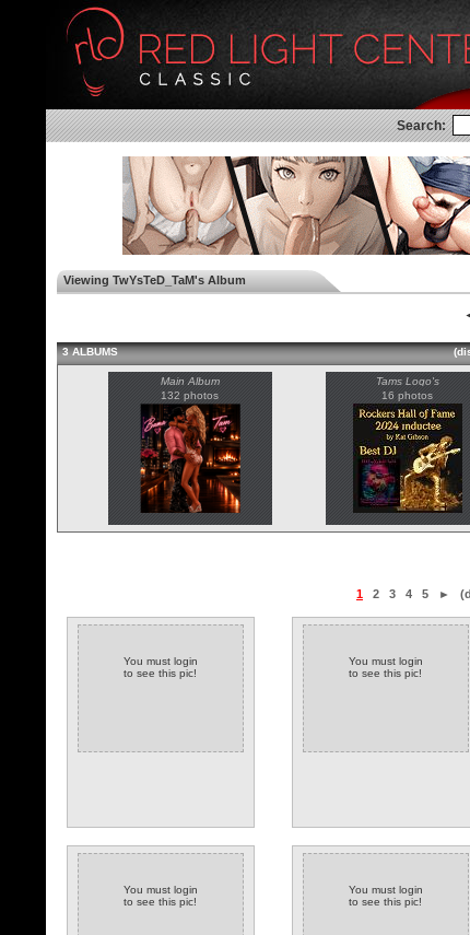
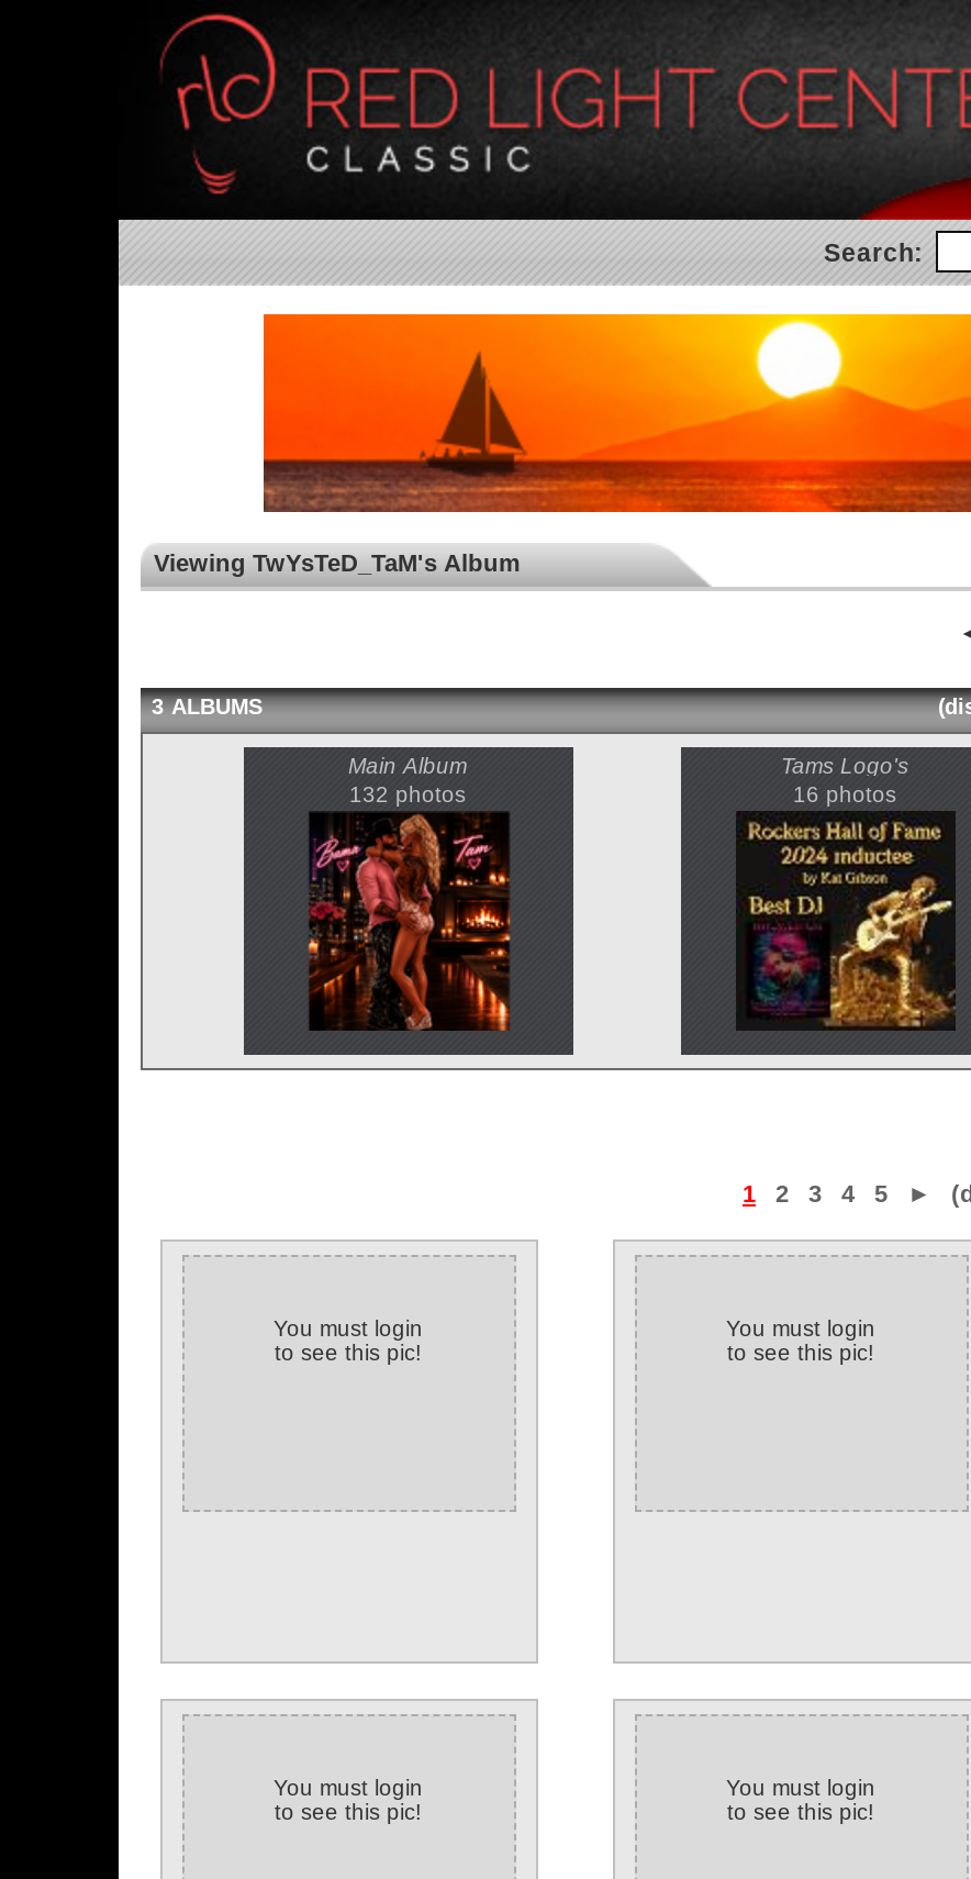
[118,155,467,256] [image] -> [261,312,964,514] [image]

